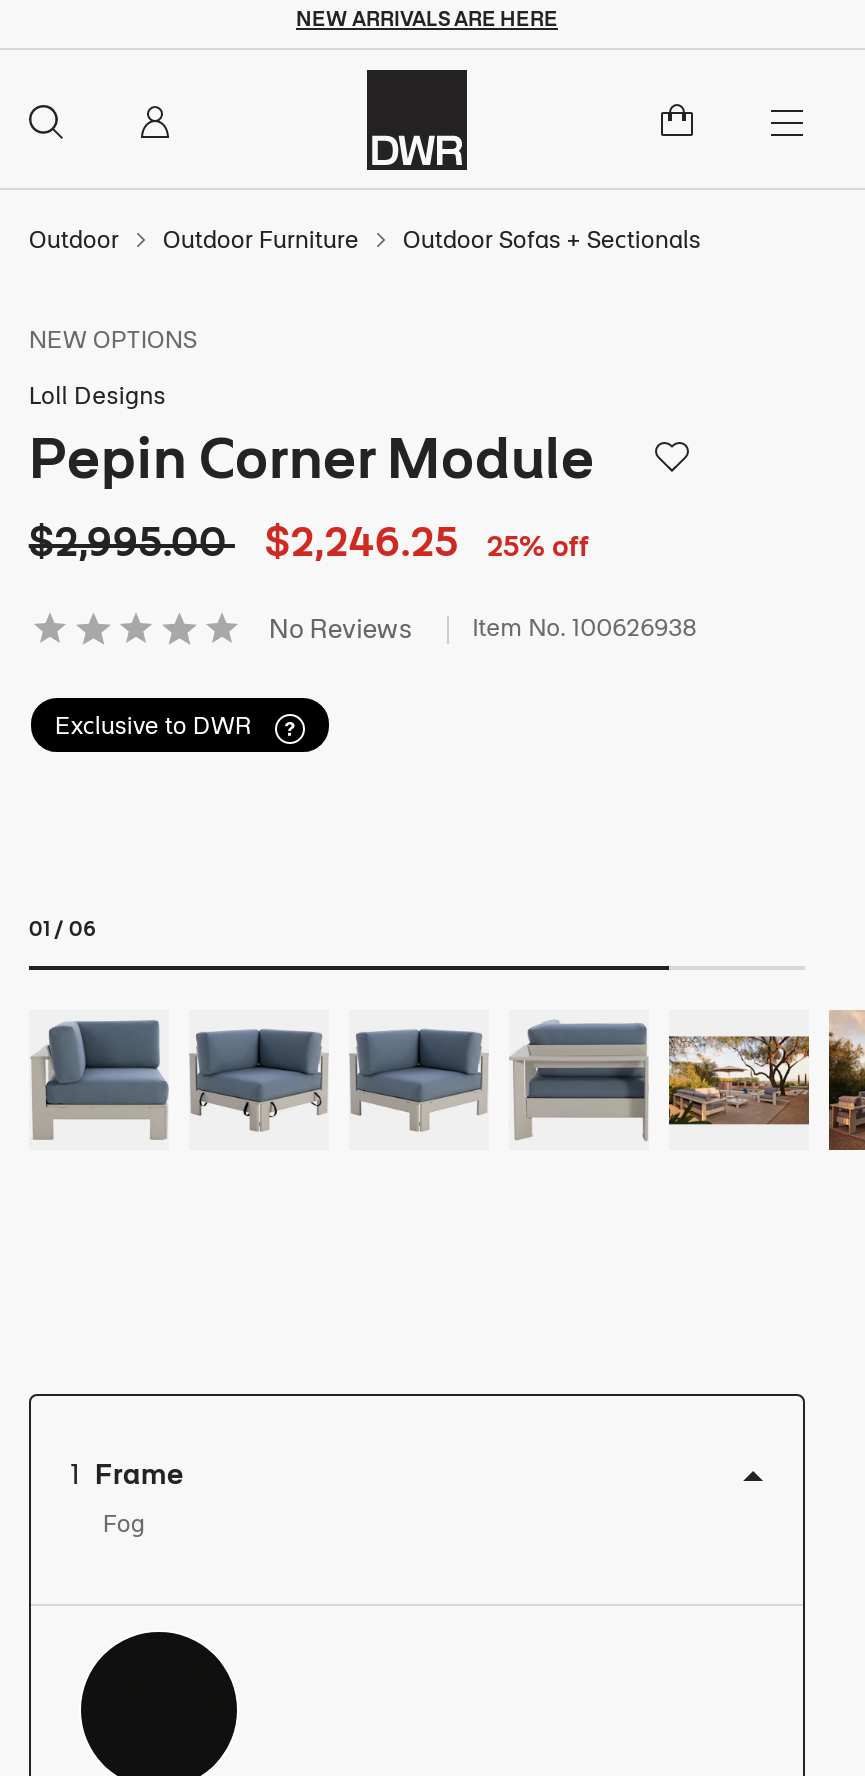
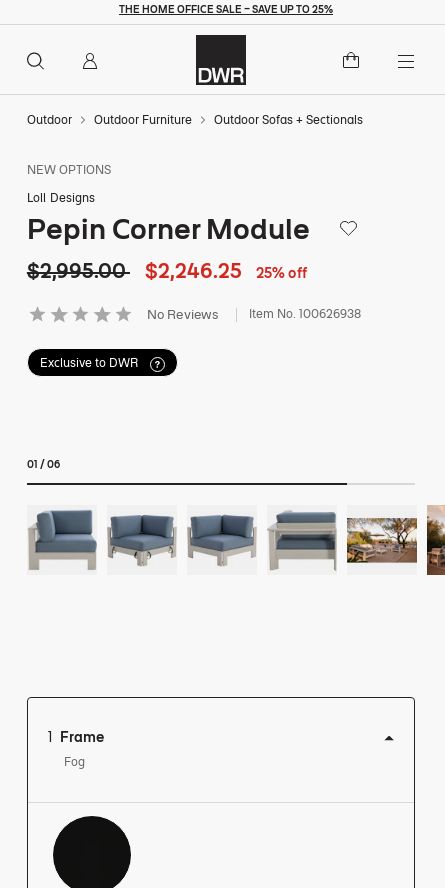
[296,6,558,30] NEW ARRIVALS ARE HERE -> [119,3,333,15] THE HOME OFFICE SALE – SAVE UP TO 25%

